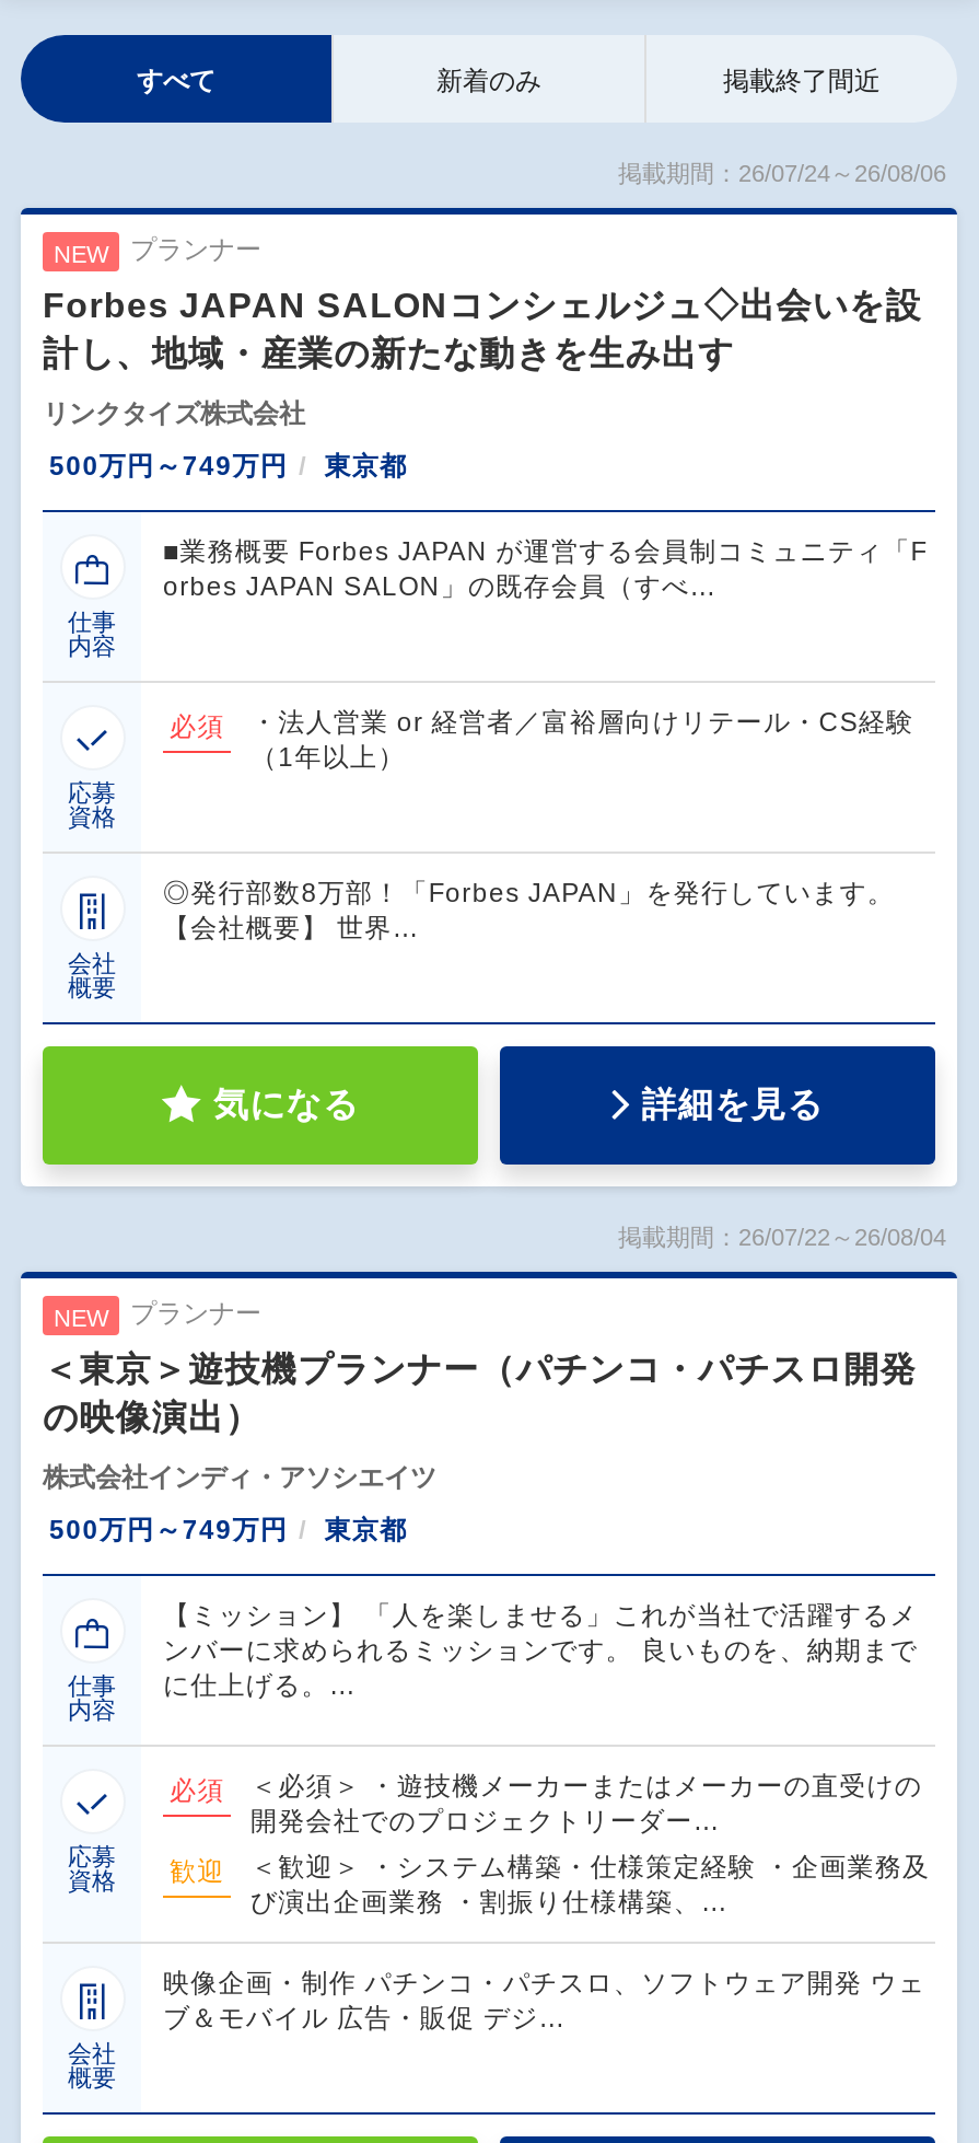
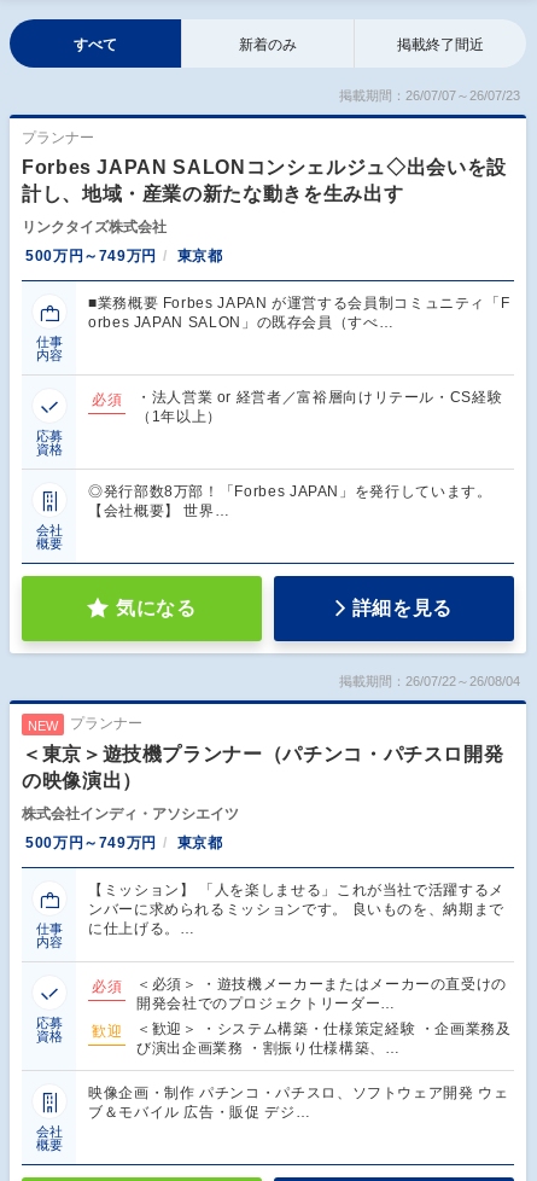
[54,160,946,267] 掲載期間：26/07/24～26/08/06 | NEW -> [339,88,520,103] 掲載期間：26/07/07～26/07/23

